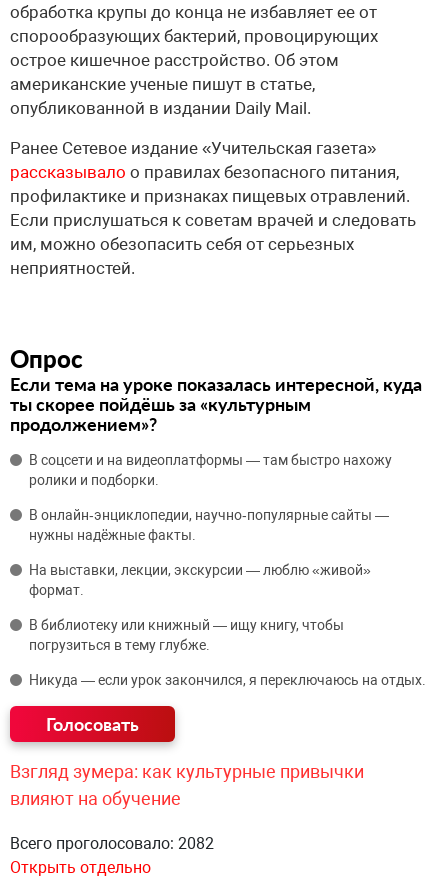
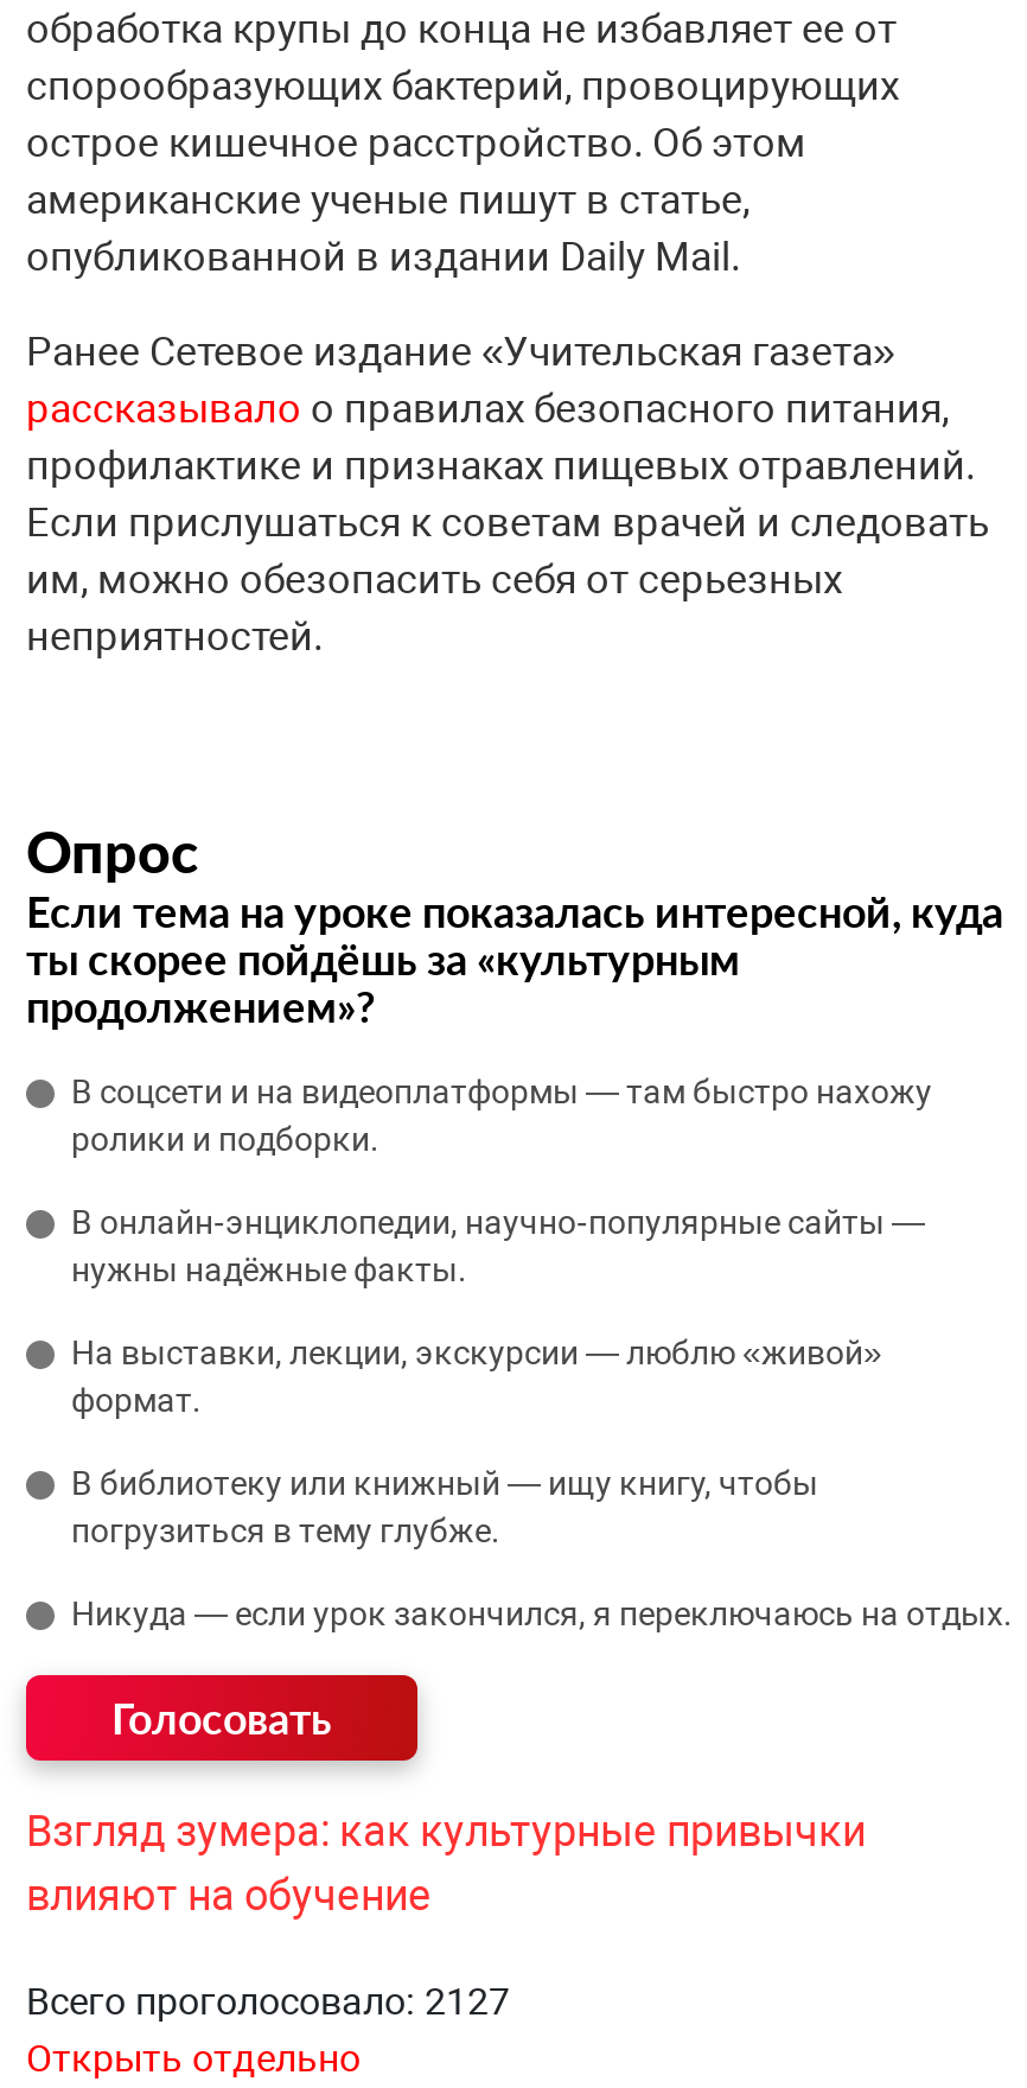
[10,834,214,853] Всего проголосовало: 2082 -> [26,1979,510,2024] Всего проголосовало: 2127

